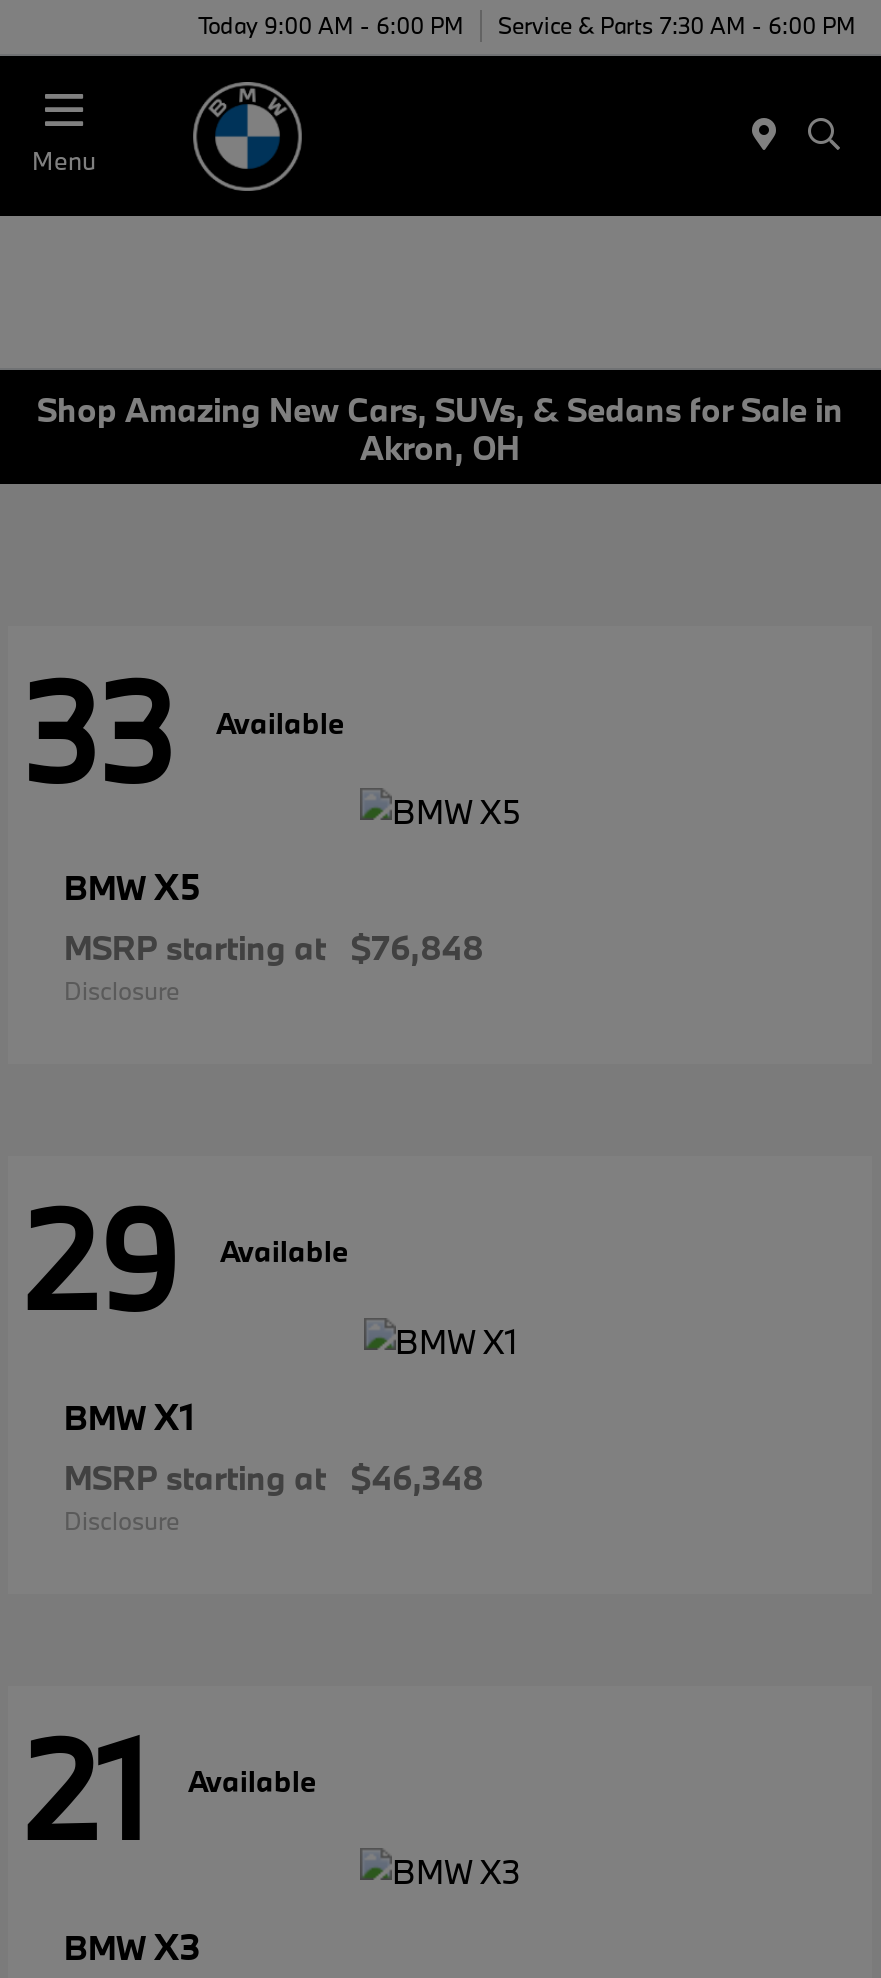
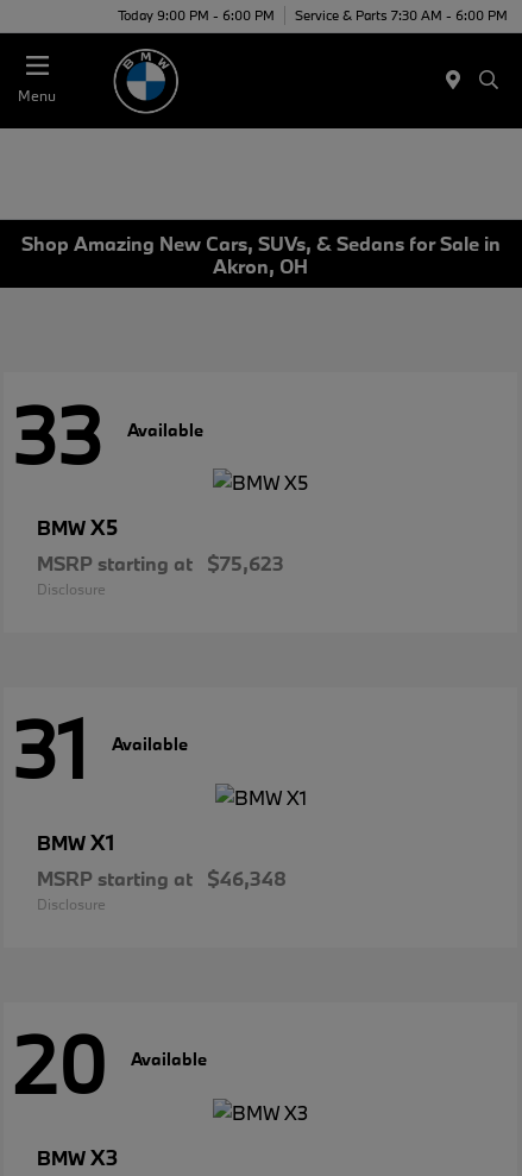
[198,9,856,39] Today 9:00 AM - 6:00 PM Service & Parts 7:30 AM - 6:00 PM -> [118,5,508,23] Today 9:00 PM - 6:00 PM Service & Parts 7:30 AM - 6:00 PM
[64,926,484,968] MSRP starting at $76,848 -> [37,551,284,576] MSRP starting at $75,623
[24,1173,348,1347] 29 Available -> [13,697,188,801] 31 Available
[24,1702,316,1876] 21 Available -> [13,1012,207,1116] 20 Available

